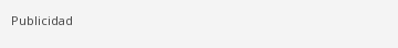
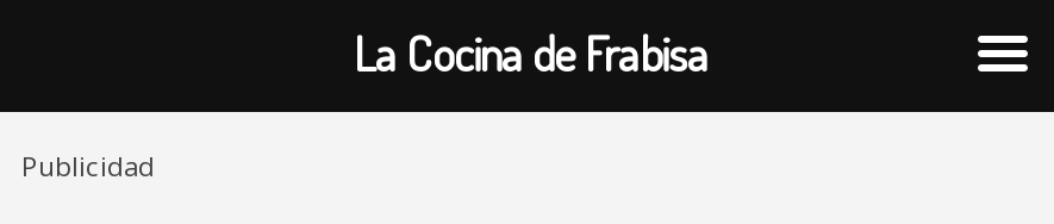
none -> [354,21,709,83] La Cocina de Frabisa

